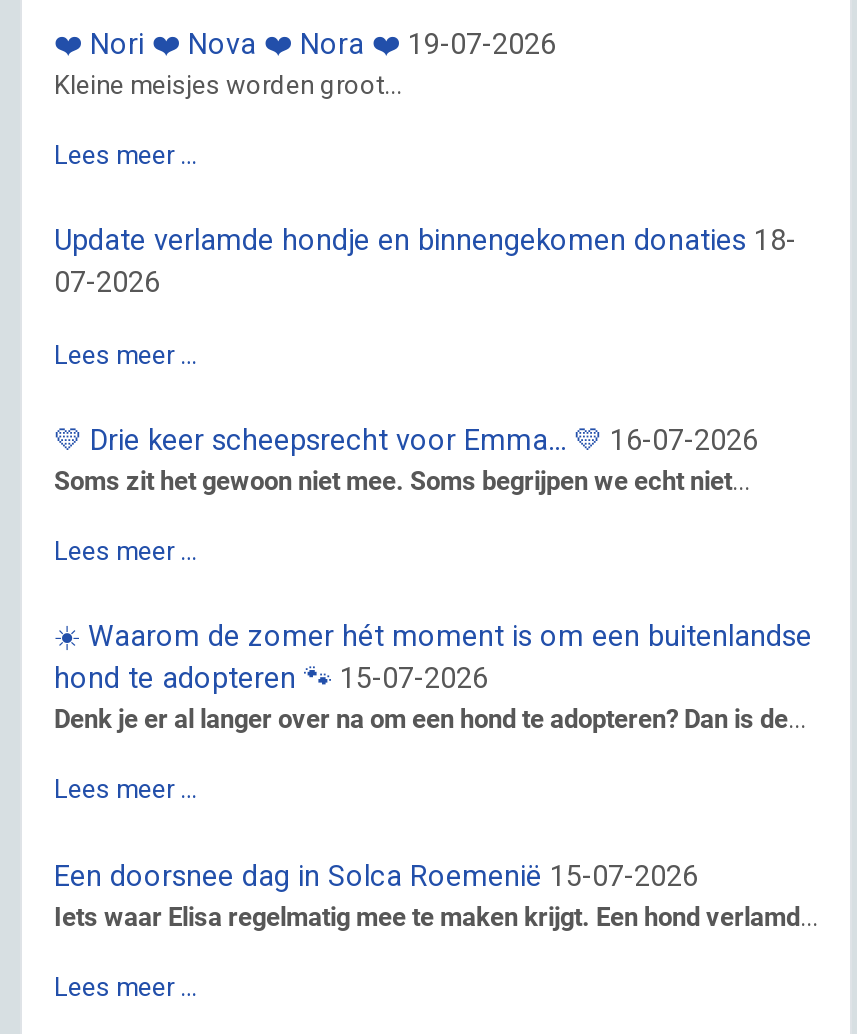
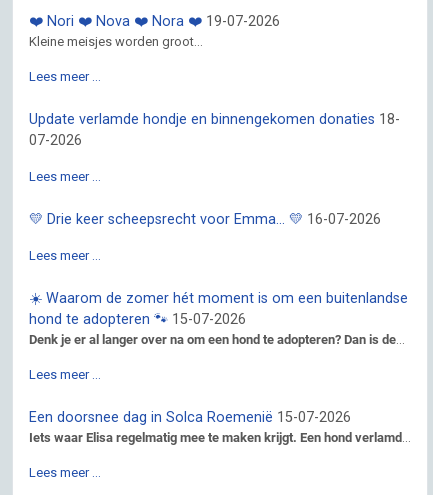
[54,466,750,496] Soms zit het gewoon niet mee. Soms begrijpen we echt niet... -> none

